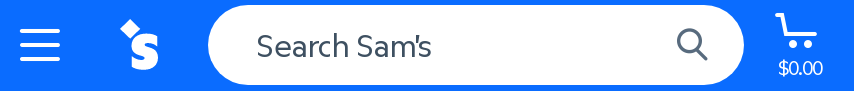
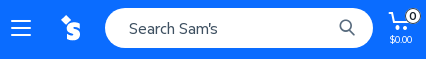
none -> [409,7,417,24] 0

